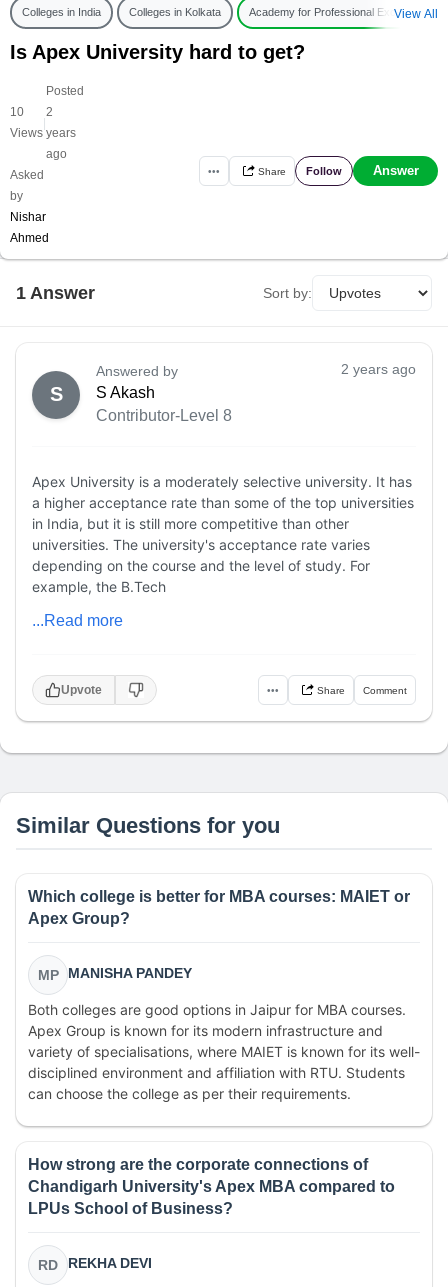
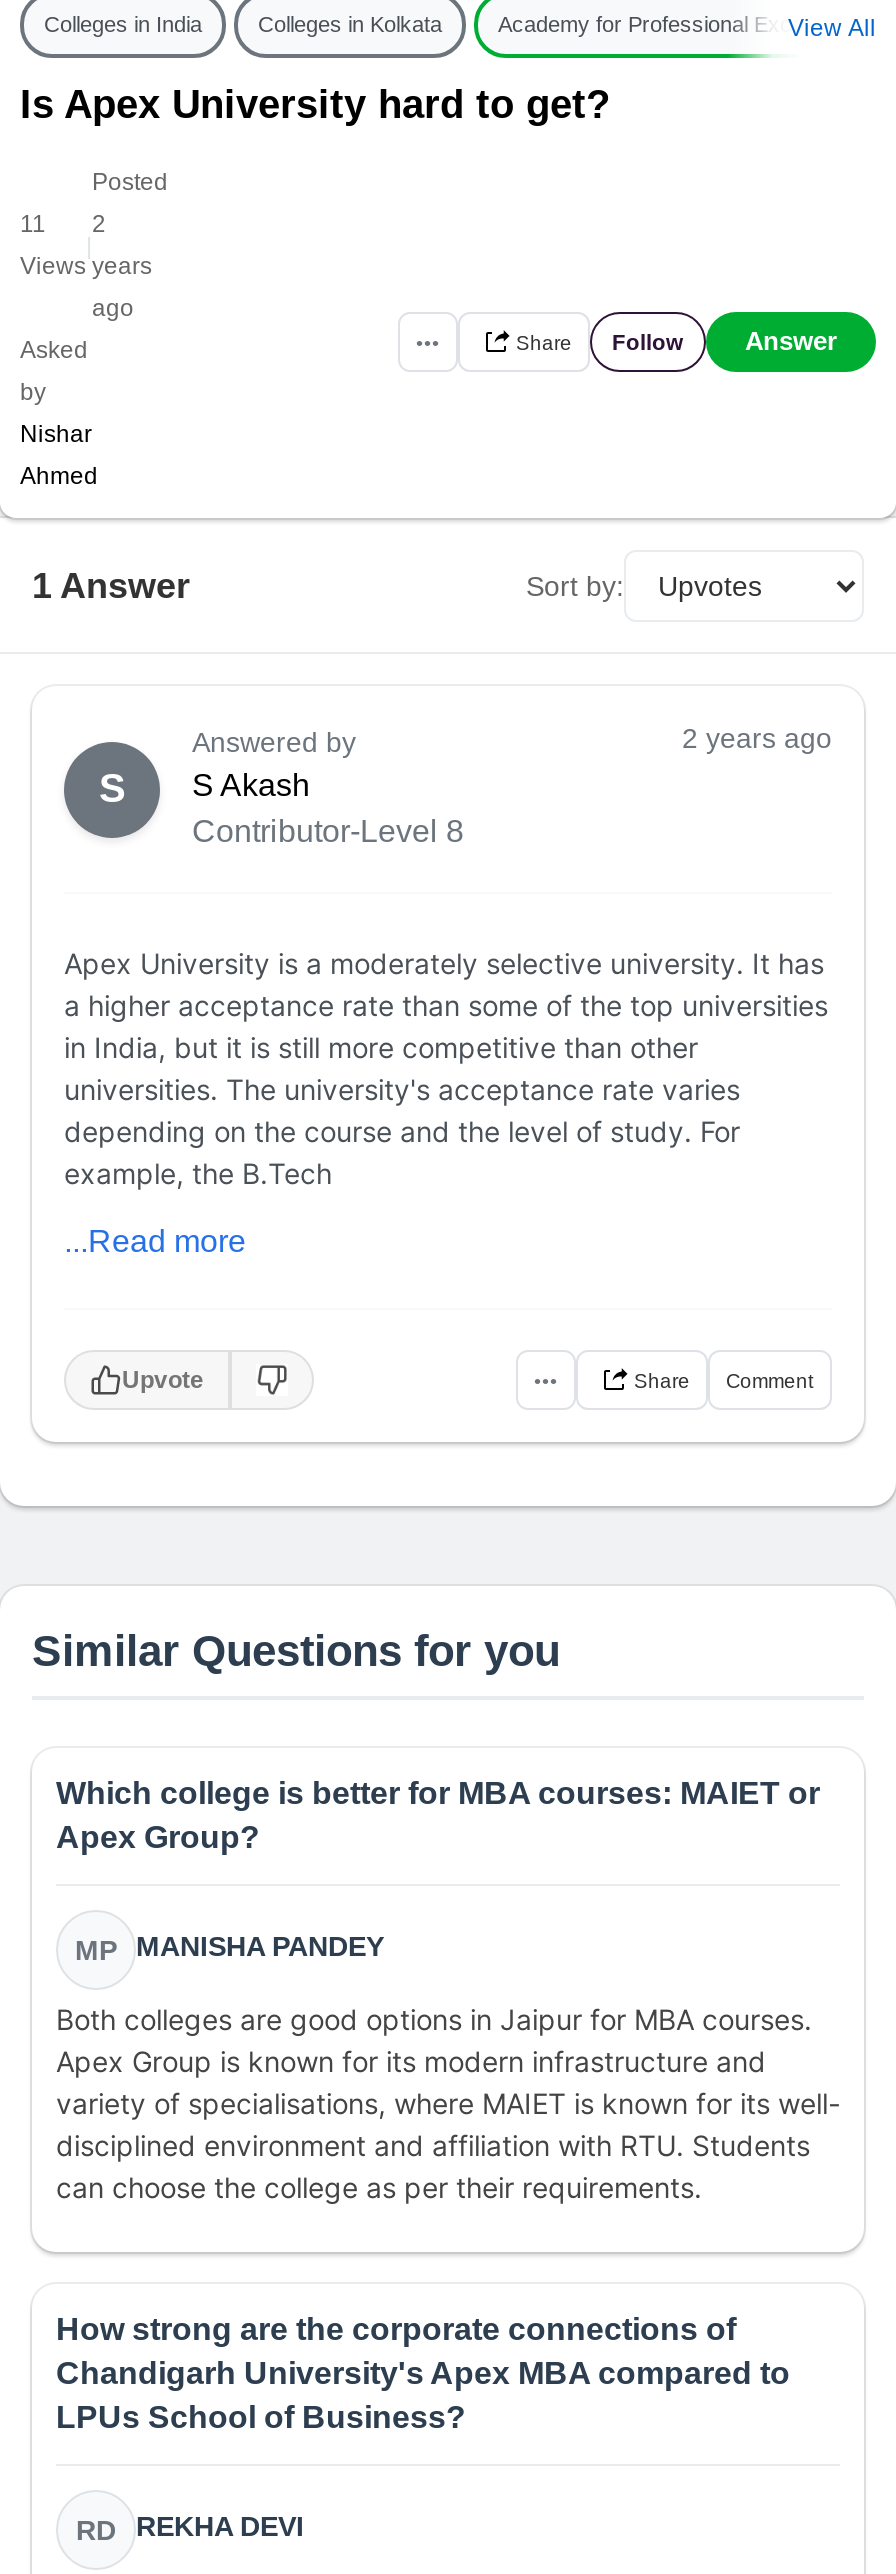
[10,105,53,119] 10 2 -> [20,210,106,238] 11 2

